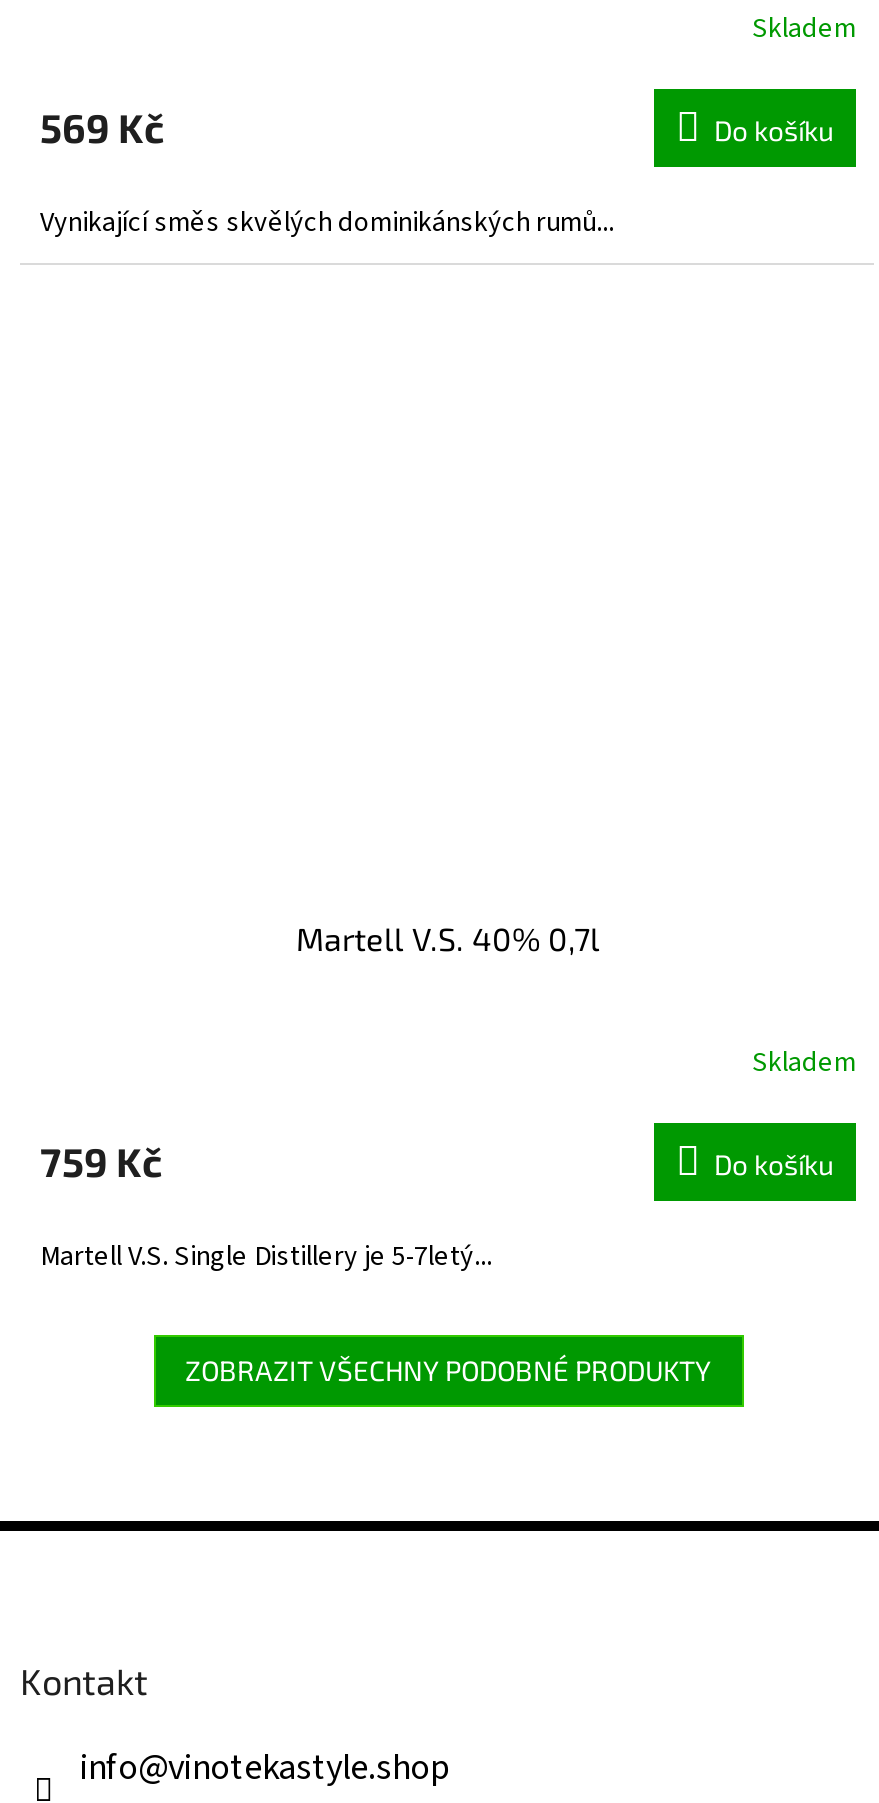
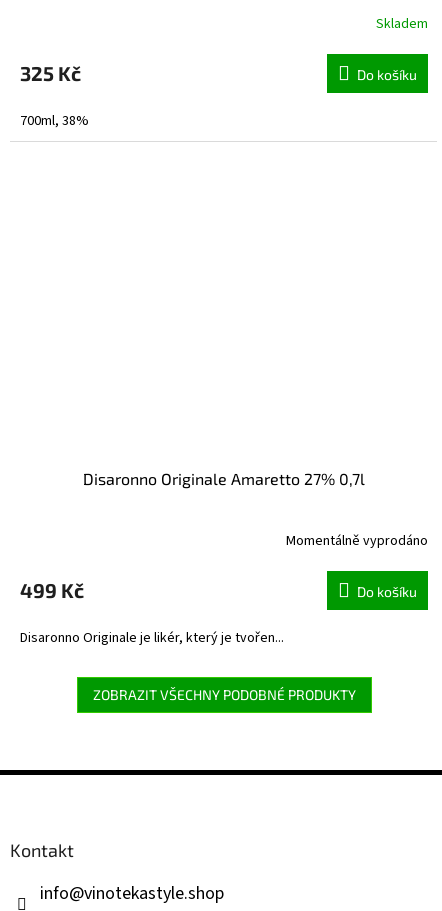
[40,103,164,151] 569 Kč -> [20,61,81,85] 325 Kč
[40,203,614,243] Vynikající směs skvělých dominikánských rumů... -> [20,111,89,131] 700ml, 38%
[296,918,600,956] Martell V.S. 40% 0,7l -> [83,469,365,488] Disaronno Originale Amaretto 27% 0,7l
[752,1043,856,1083] Skladem -> [286,531,428,551] Momentálně vyprodáno
[40,1136,162,1184] 759 Kč -> [20,578,84,602] 499 Kč
[40,1236,492,1276] Martell V.S. Single Distillery je 5-7letý... -> [20,628,284,648] Disaronno Originale je likér, který je tvořen...

